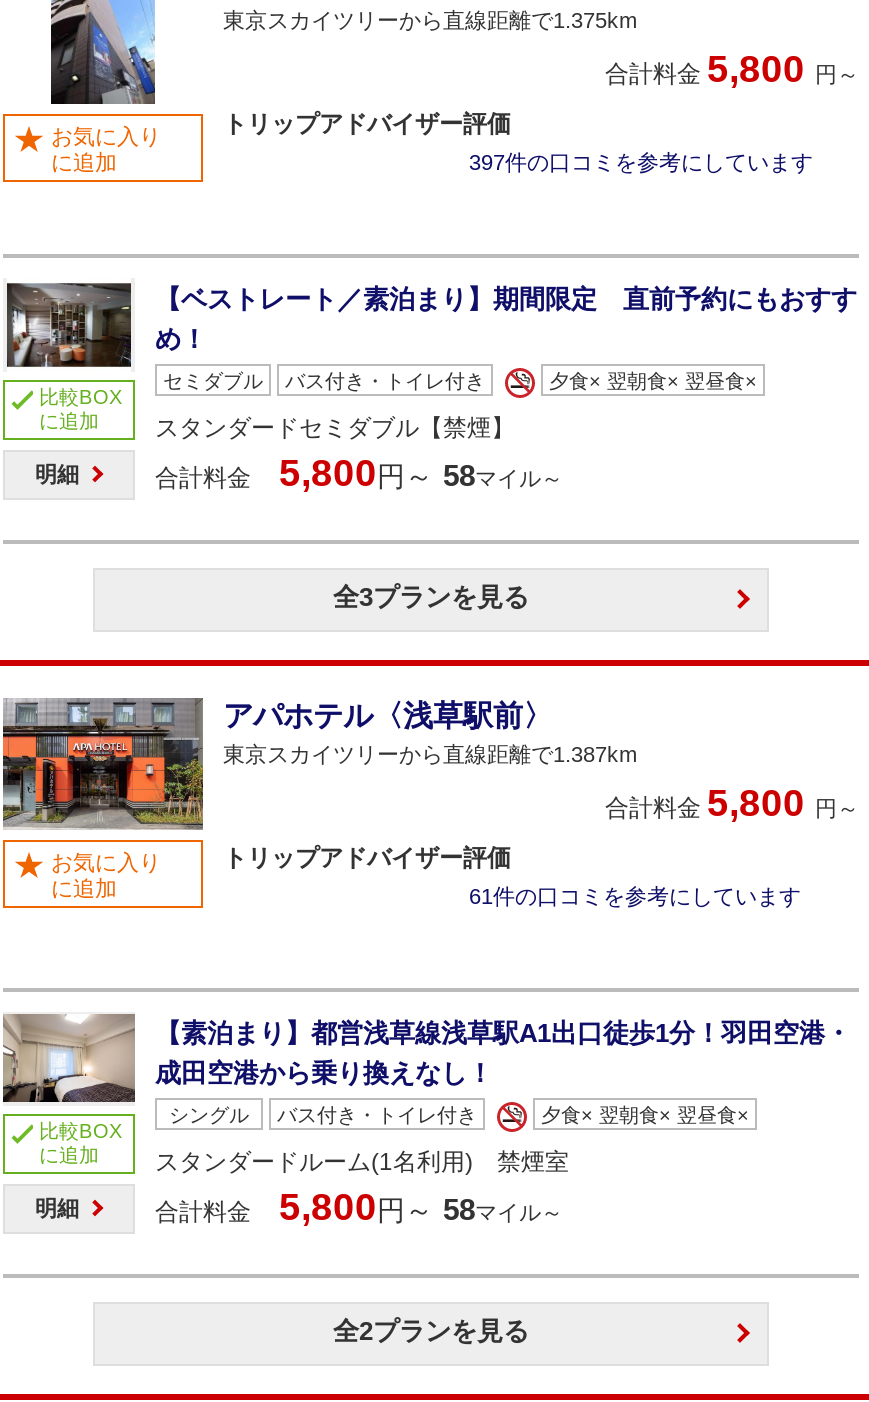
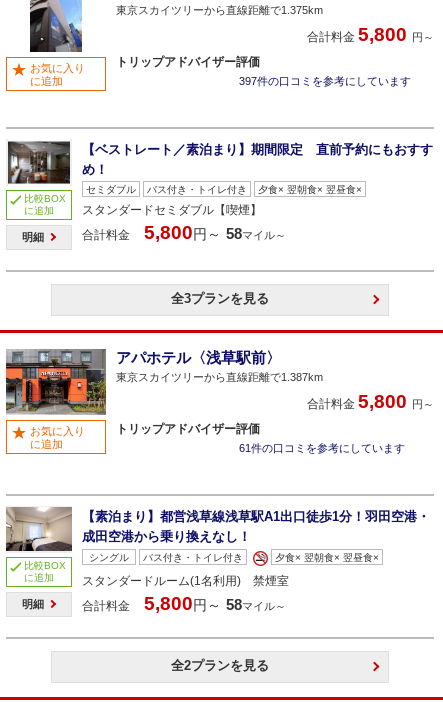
[155,413,515,441] スタンダードセミダブル【禁煙】 -> [82,203,262,217] スタンダードセミダブル【喫煙】

